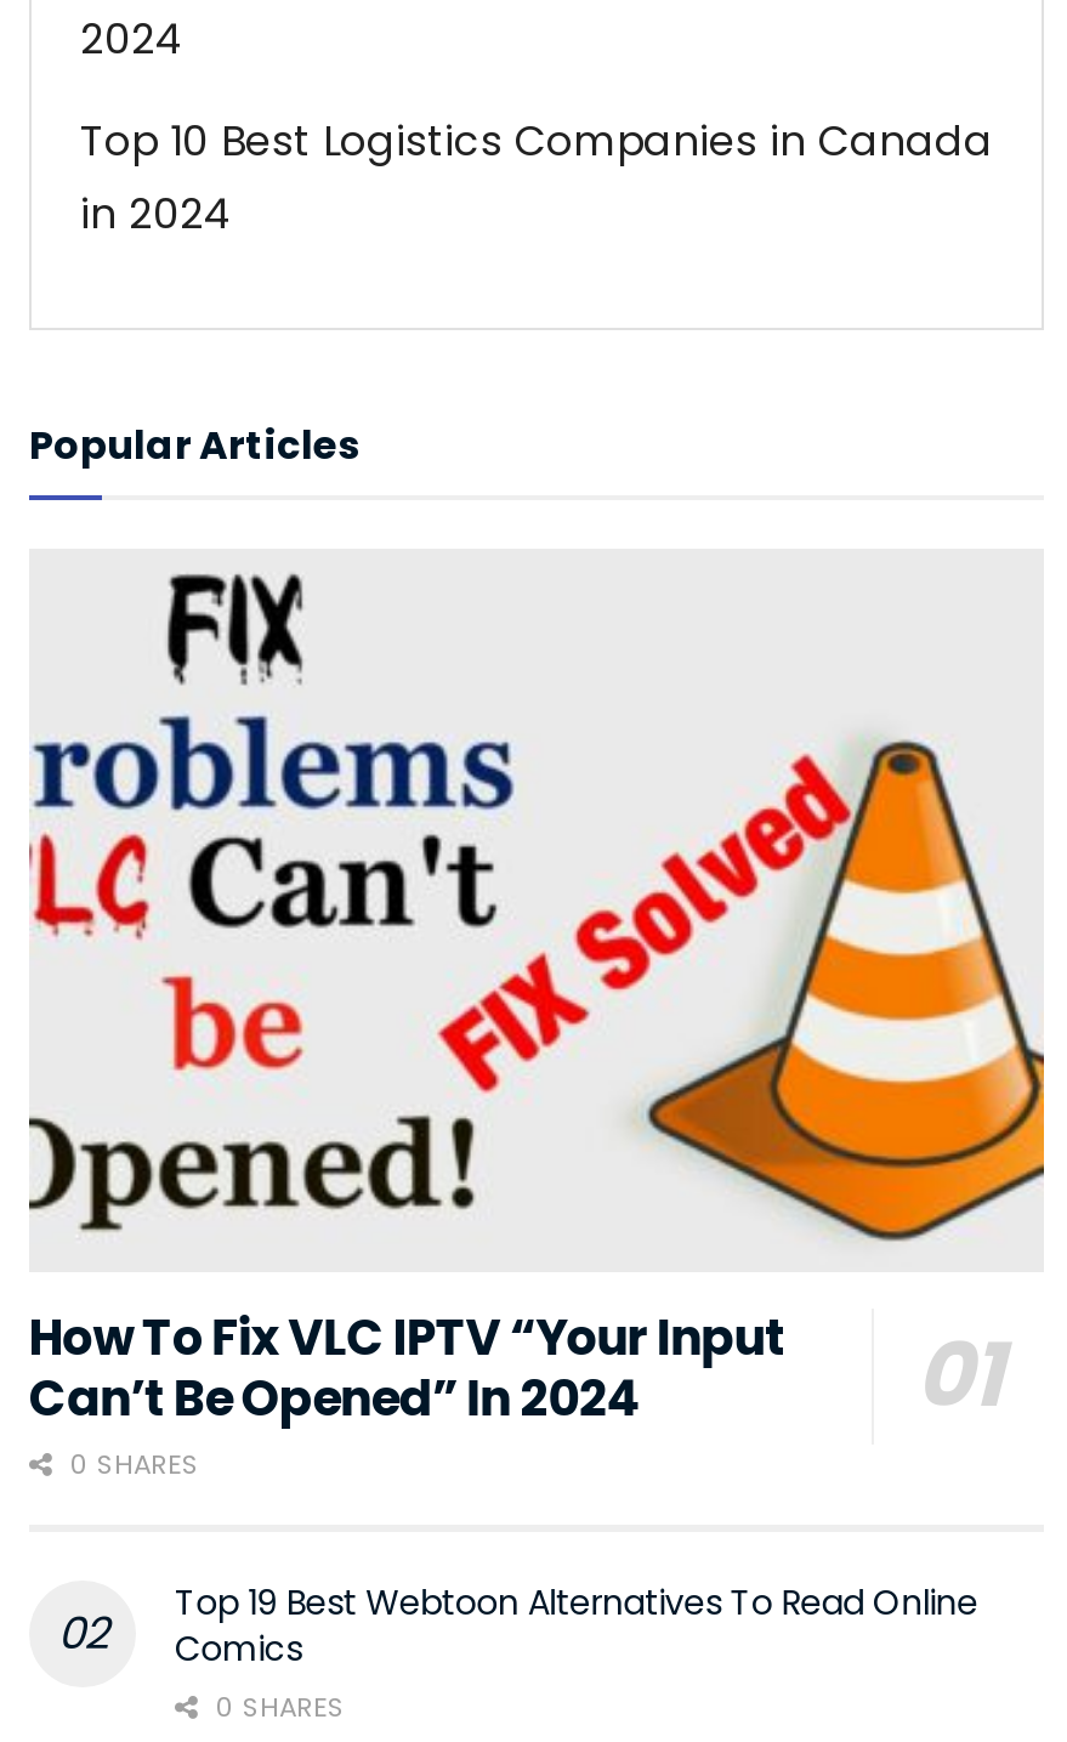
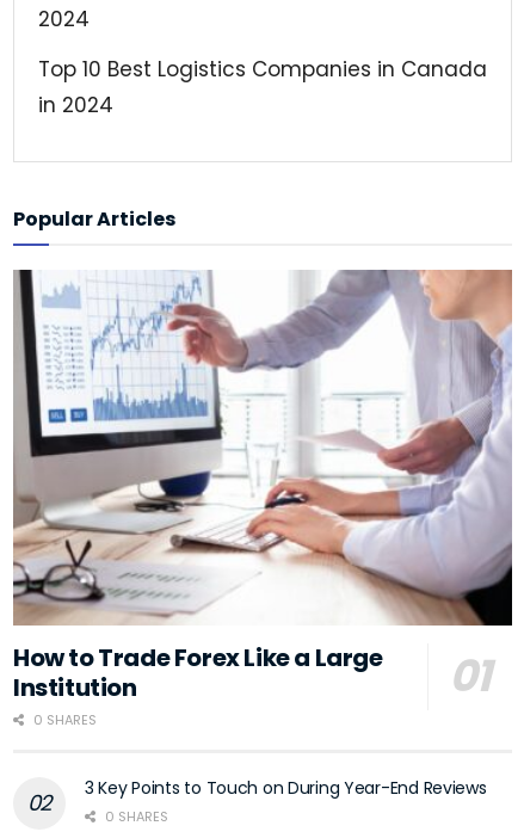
[29,549,1046,1433] [image] | How To Fix VLC IPTV “Your Input | Can’t Be Opened” In 2024 -> [12,269,513,705] [image] | How to Trade Forex Like a Large | Institution
[175,1579,978,1674] Top 19 Best Webtoon Alternatives To Read Online | Comics -> [85,776,487,800] 3 Key Points to Touch on During Year-End Reviews

